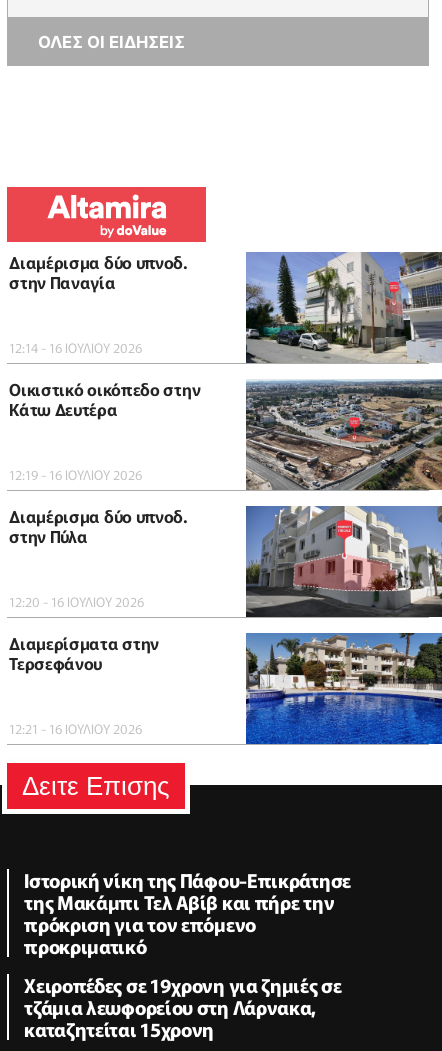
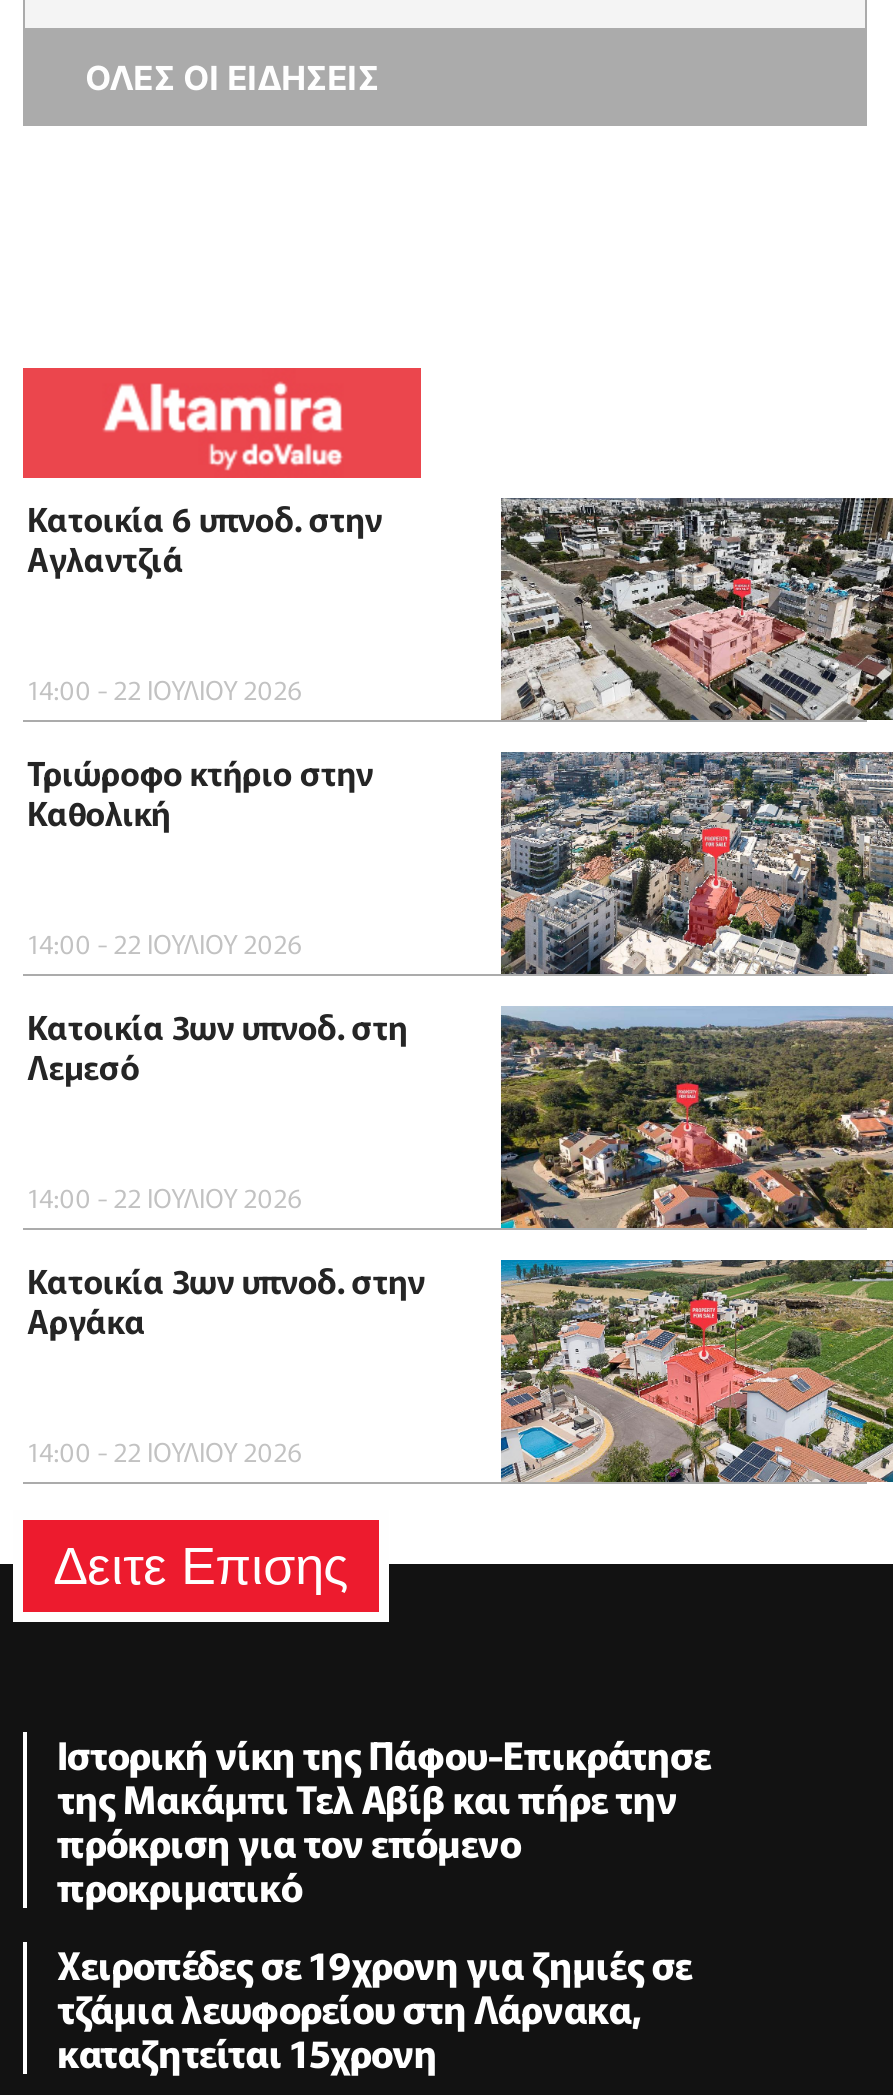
[9,250,187,294] Διαμέρισμα δύο υπνοδ. | στην Παναγία -> [27,494,382,582] Κατοικία 6 υπνοδ. στην | Αγλαντζιά
[245,251,439,364] [image] -> [499,496,887,722] [image]
[9,338,142,357] 12:14 - 16 ΙΟΥΛΙΟΥ 2026 -> [27,670,301,708] 14:00 - 22 ΙΟΥΛΙΟΥ 2026
[9,377,200,421] Οικιστικό οικόπεδο στην | Κάτω Δευτέρα -> [27,748,373,836] Τριώροφο κτήριο στην | Καθολική
[246,379,439,491] [image] -> [501,752,887,976] [image]
[9,465,142,484] 12:19 - 16 ΙΟΥΛΙΟΥ 2026 -> [27,923,301,961] 14:00 - 22 ΙΟΥΛΙΟΥ 2026
[9,504,187,548] Διαμέρισμα δύο υπνοδ. | στην Πύλα -> [27,1001,407,1089] Κατοικία 3ων υπνοδ. στη | Λεμεσό
[245,506,439,618] [image] -> [499,1006,887,1230] [image]
[9,592,144,611] 12:20 - 16 ΙΟΥΛΙΟΥ 2026 -> [27,1177,301,1215] 14:00 - 22 ΙΟΥΛΙΟΥ 2026
[9,631,159,675] Διαμερίσματα στην | Τερσεφάνου -> [27,1255,425,1343] Κατοικία 3ων υπνοδ. στην | Αργάκα
[245,632,439,745] [image] -> [499,1258,887,1484] [image]
[9,719,142,738] 12:21 - 16 ΙΟΥΛΙΟΥ 2026 -> [27,1431,301,1469] 14:00 - 22 ΙΟΥΛΙΟΥ 2026

